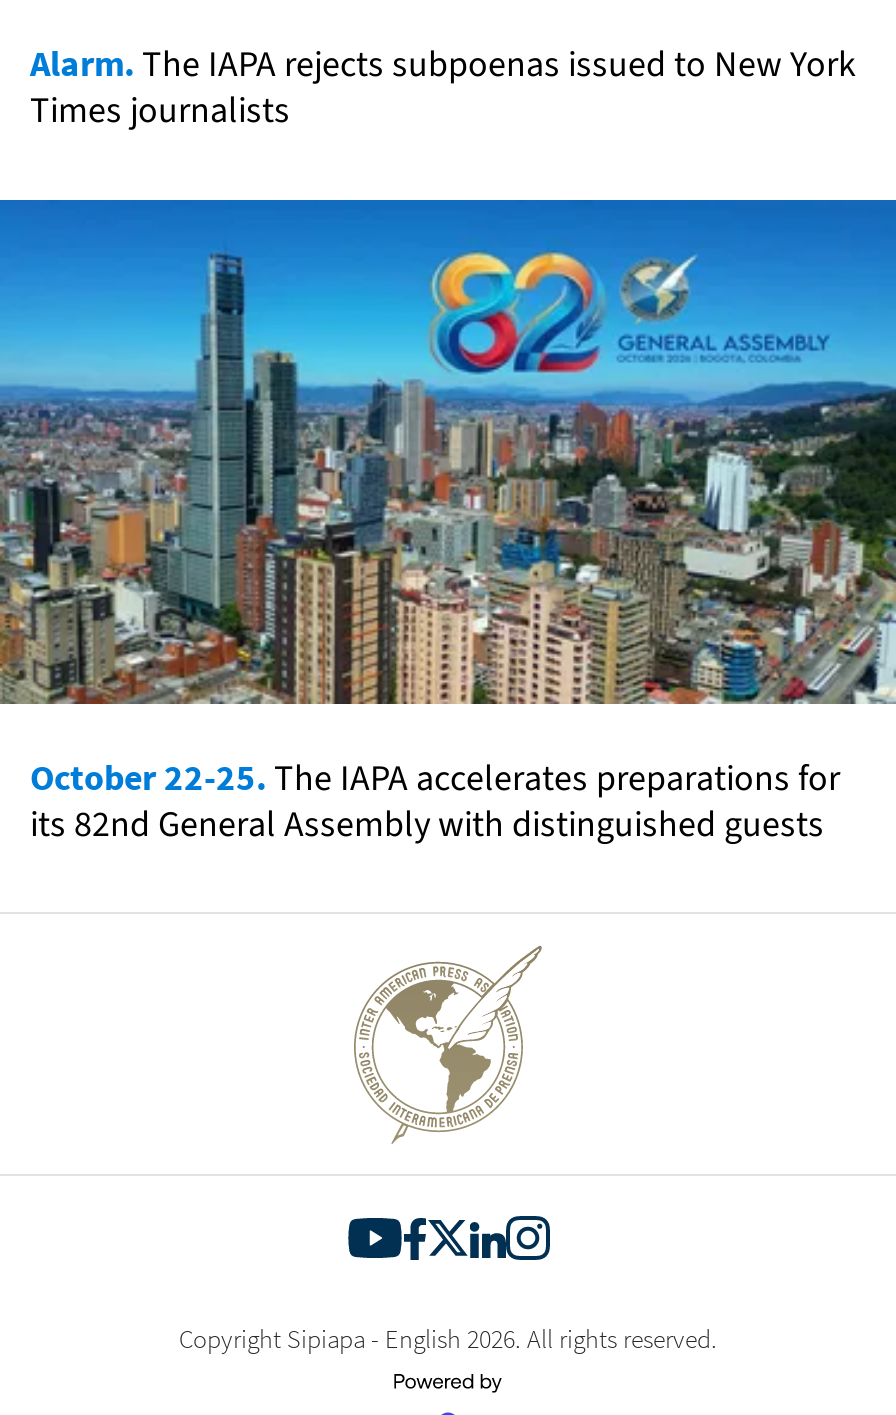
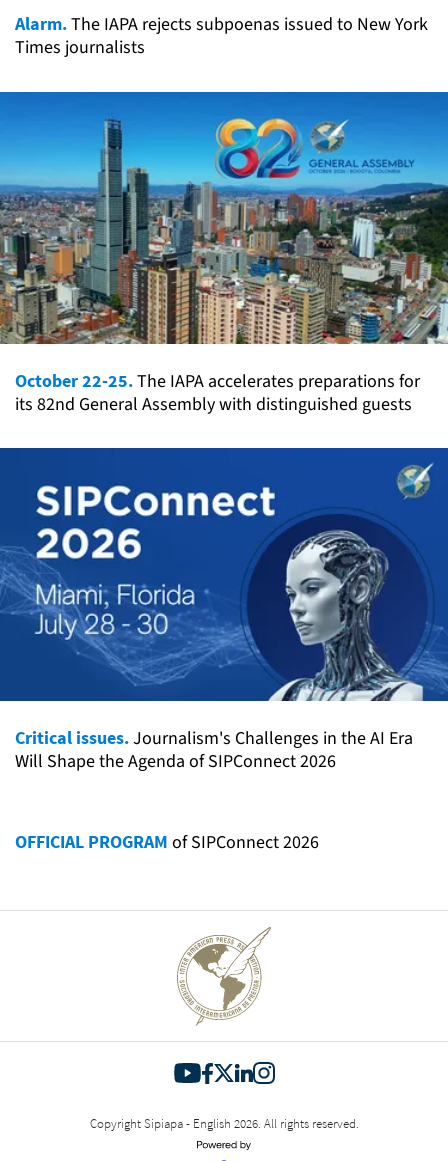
none -> [3,447,445,855] [image] | Critical issues. Journalism's Challenges in the AI Era | Will Shape the Agenda of SIPConnect 2026 | OFFICIAL PROGRAM of SIPConnect 2026

